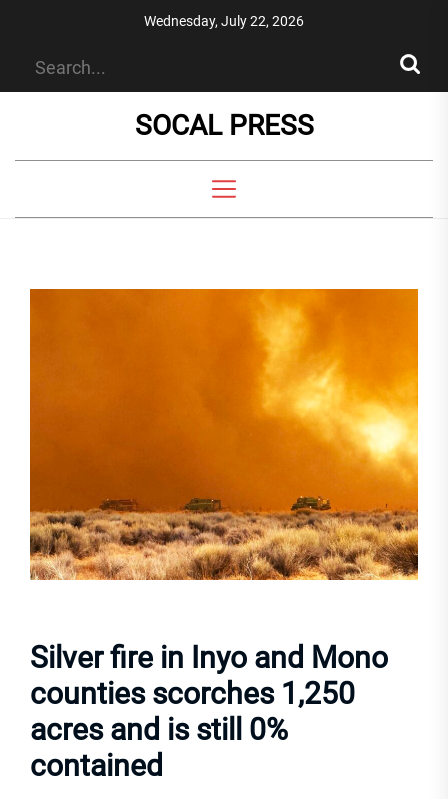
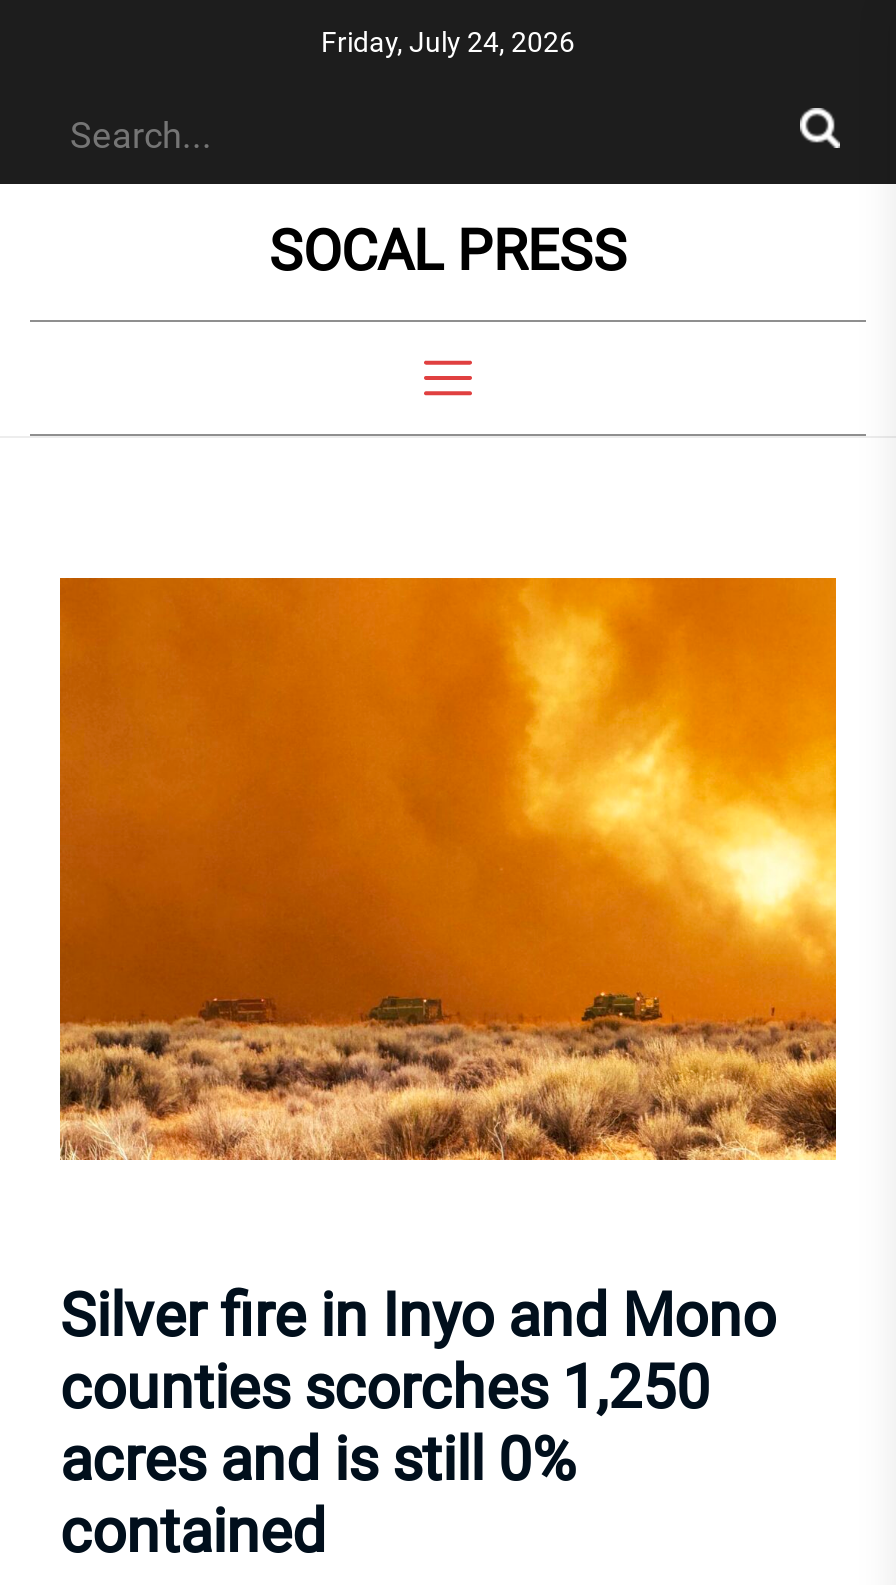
[144,13,304,29] Wednesday, July 22, 2026 -> [321,26,575,58] Friday, July 24, 2026

